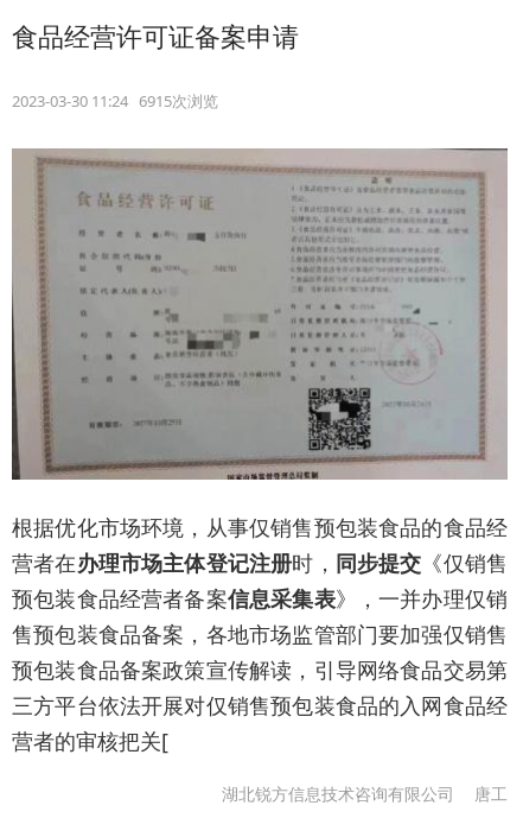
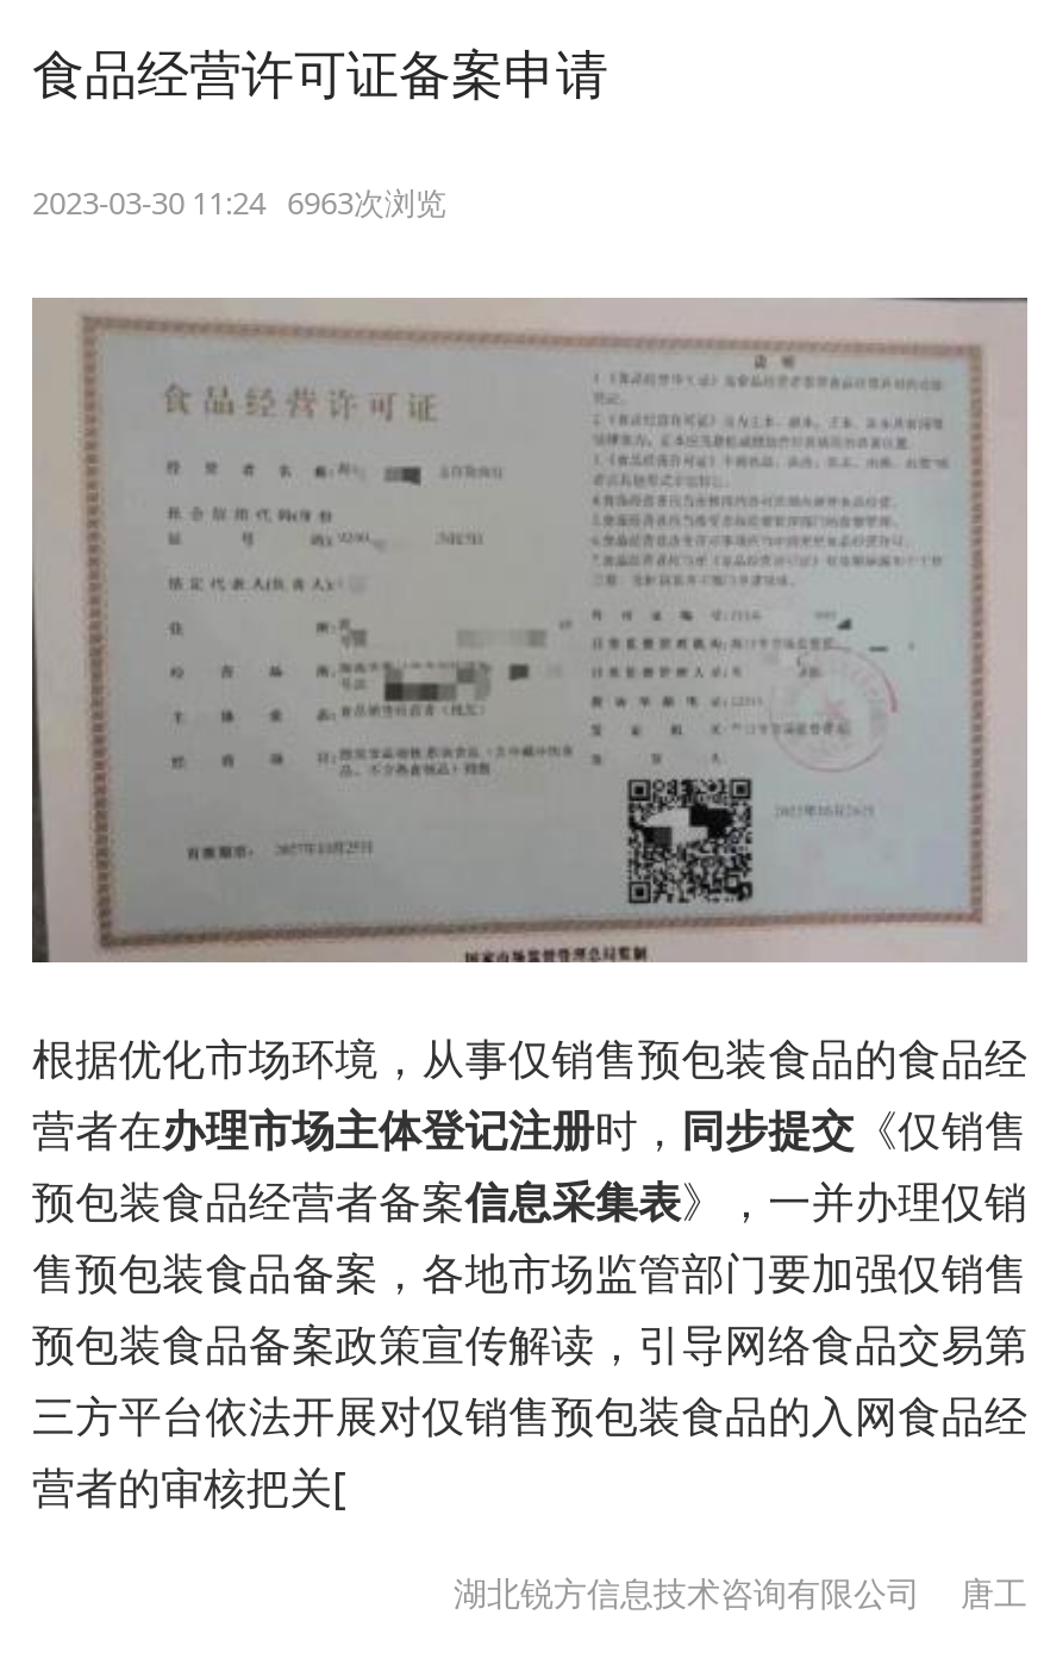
[12,90,218,112] 2023-03-30 11:24 6915次浏览 -> [32,181,446,224] 2023-03-30 11:24 6963次浏览

